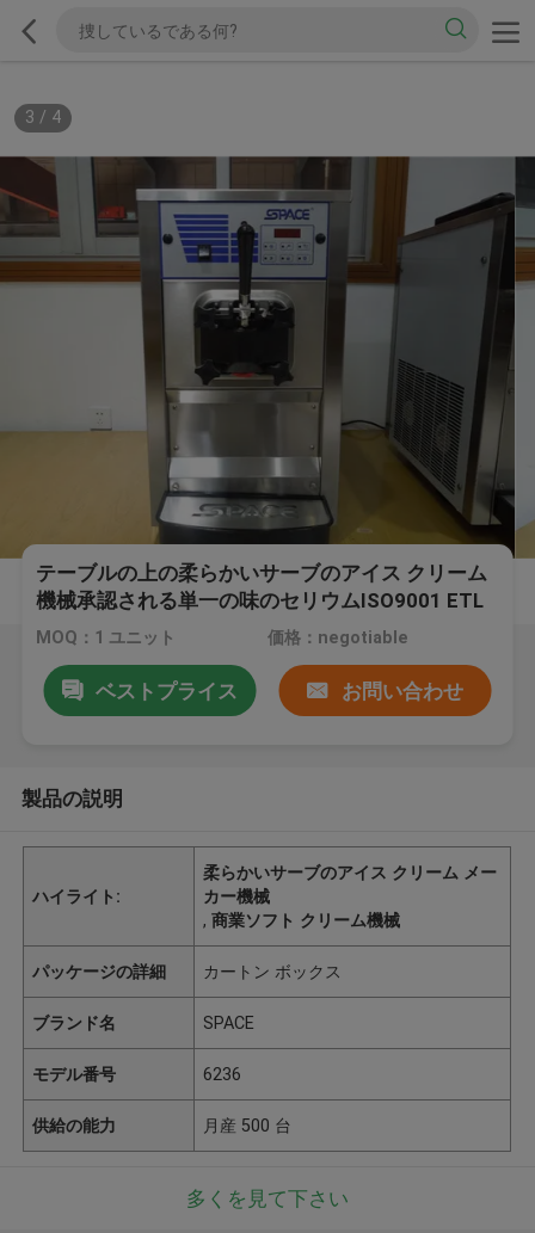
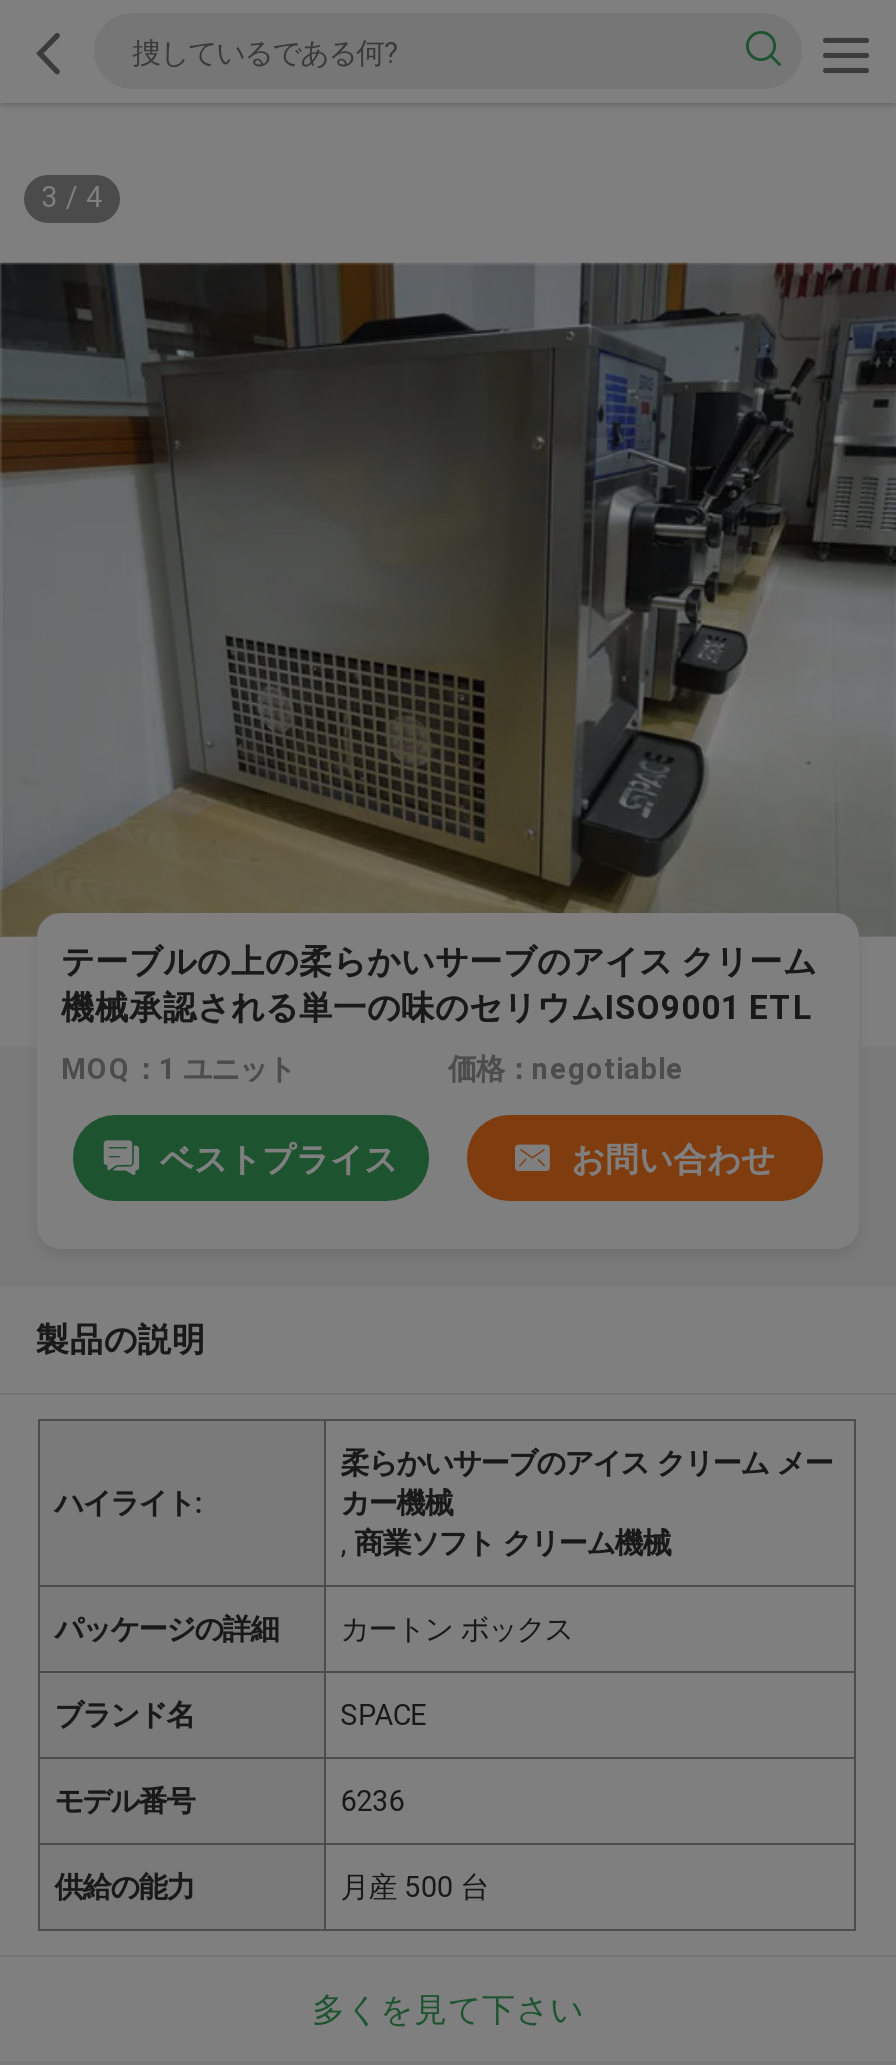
[4,155,531,559] [image] -> [6,261,890,937] [image]

